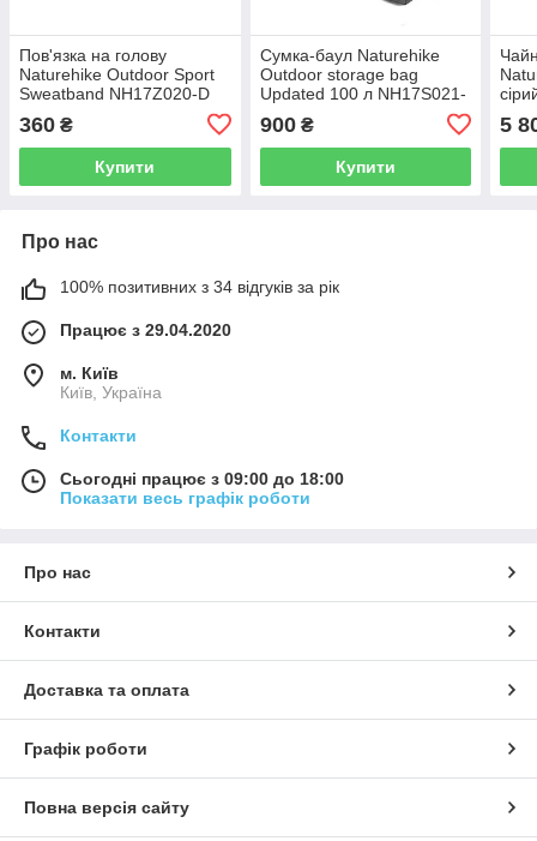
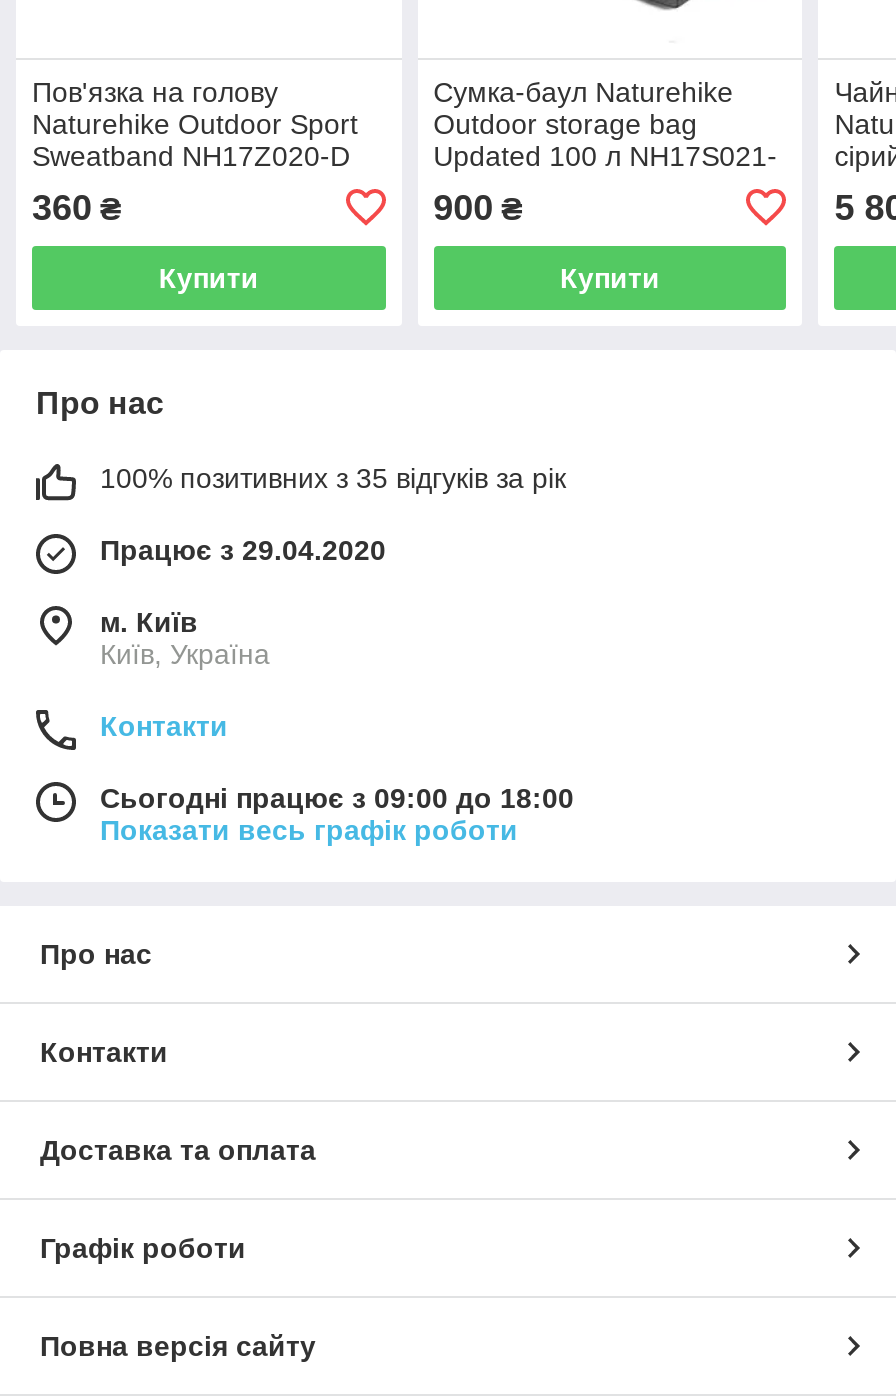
[60,277,339,296] 100% позитивних з 34 відгуків за рік -> [100,462,566,494] 100% позитивних з 35 відгуків за рік

